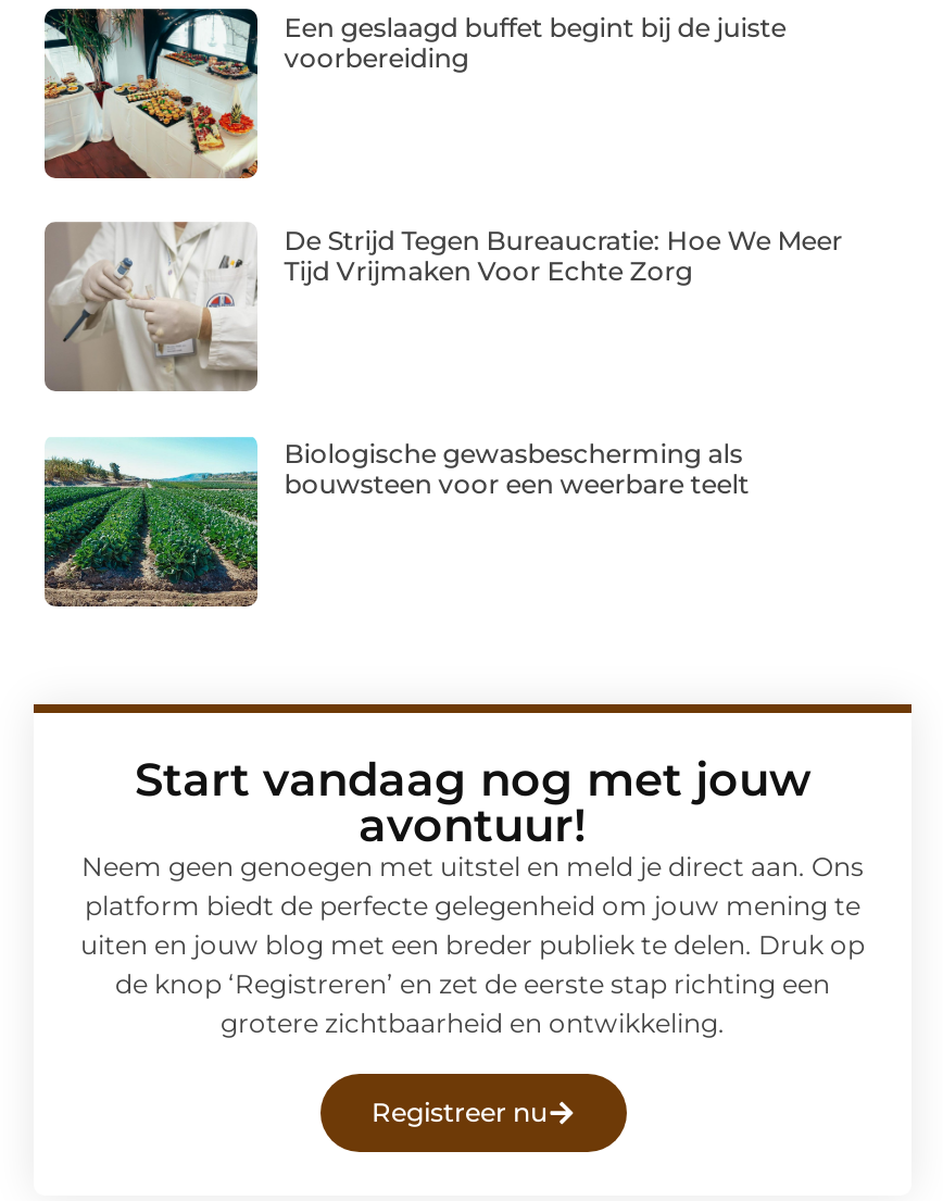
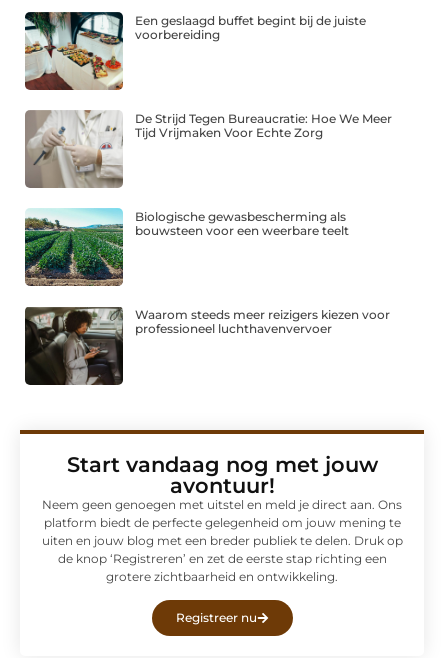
none -> [24,306,390,386] [image] | Waarom steeds meer reizigers kiezen voor | professioneel luchthavenvervoer

